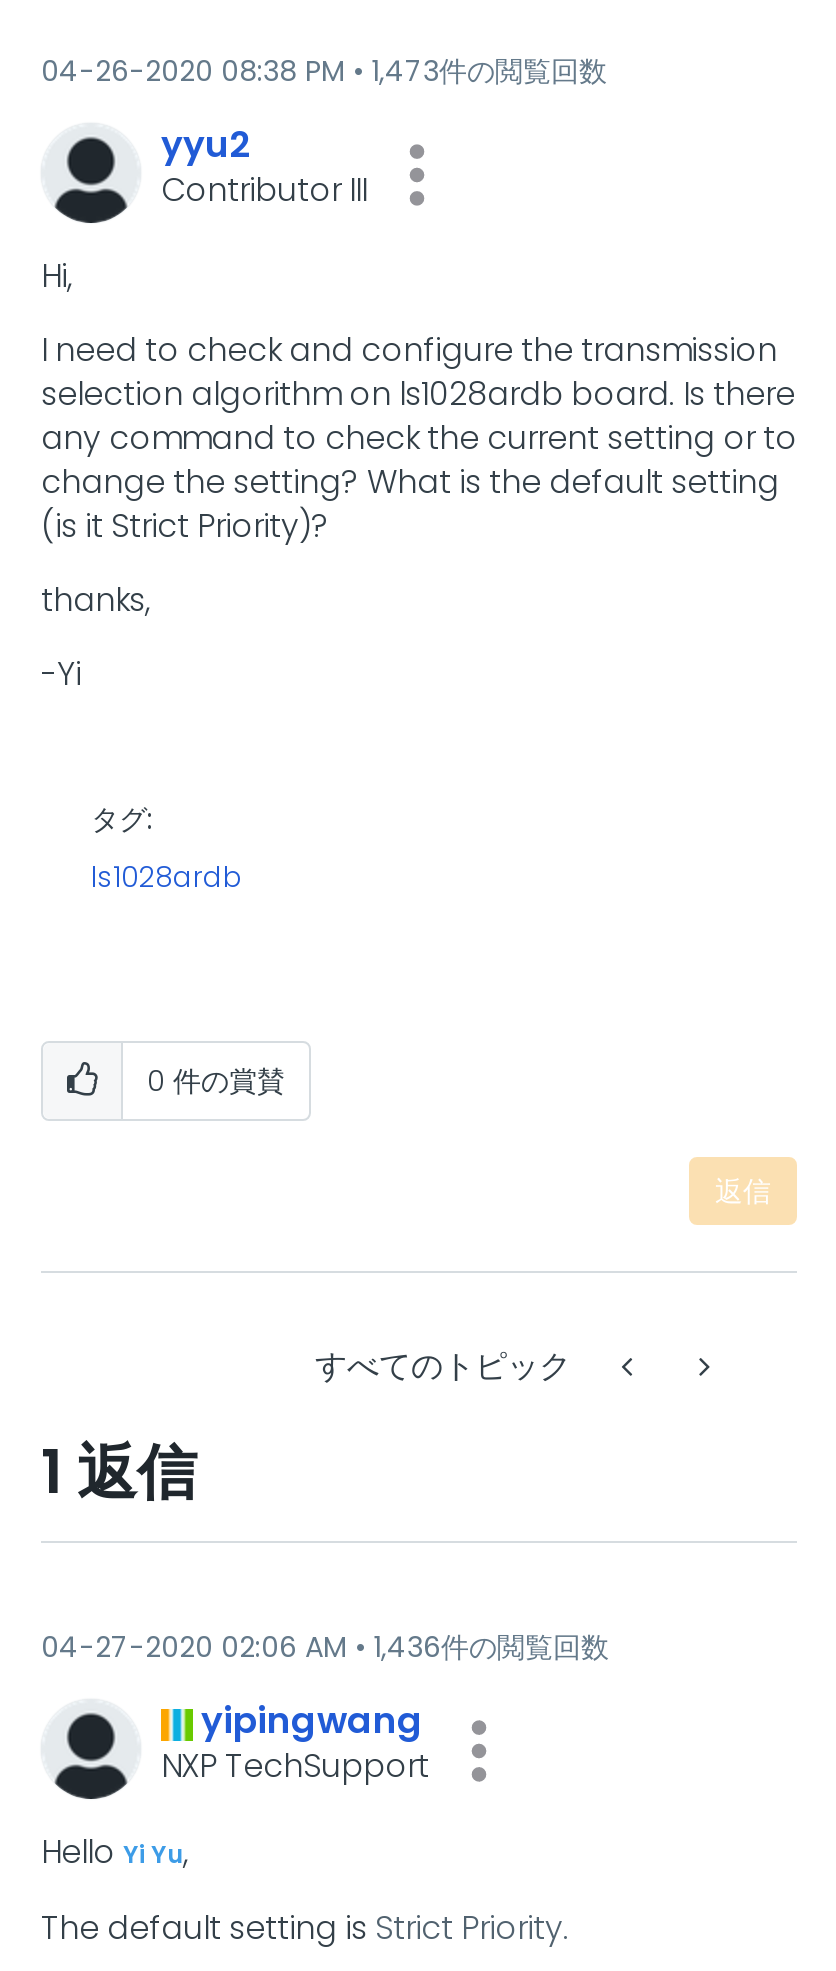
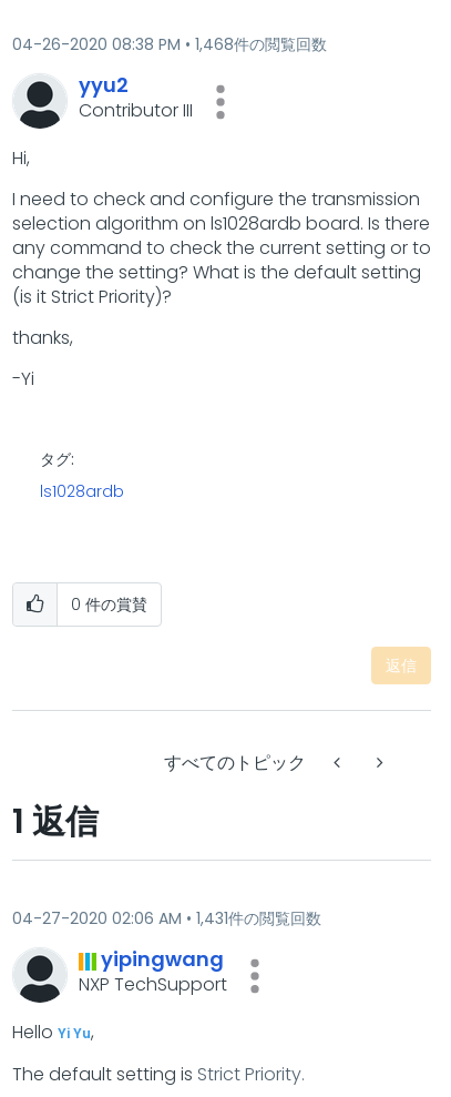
[371,51,607,91] 1,473件の閲覧回数 -> [195,33,327,55] 1,468件の閲覧回数
[373,1627,609,1667] 1,436件の閲覧回数 -> [196,907,321,930] 1,431件の閲覧回数

